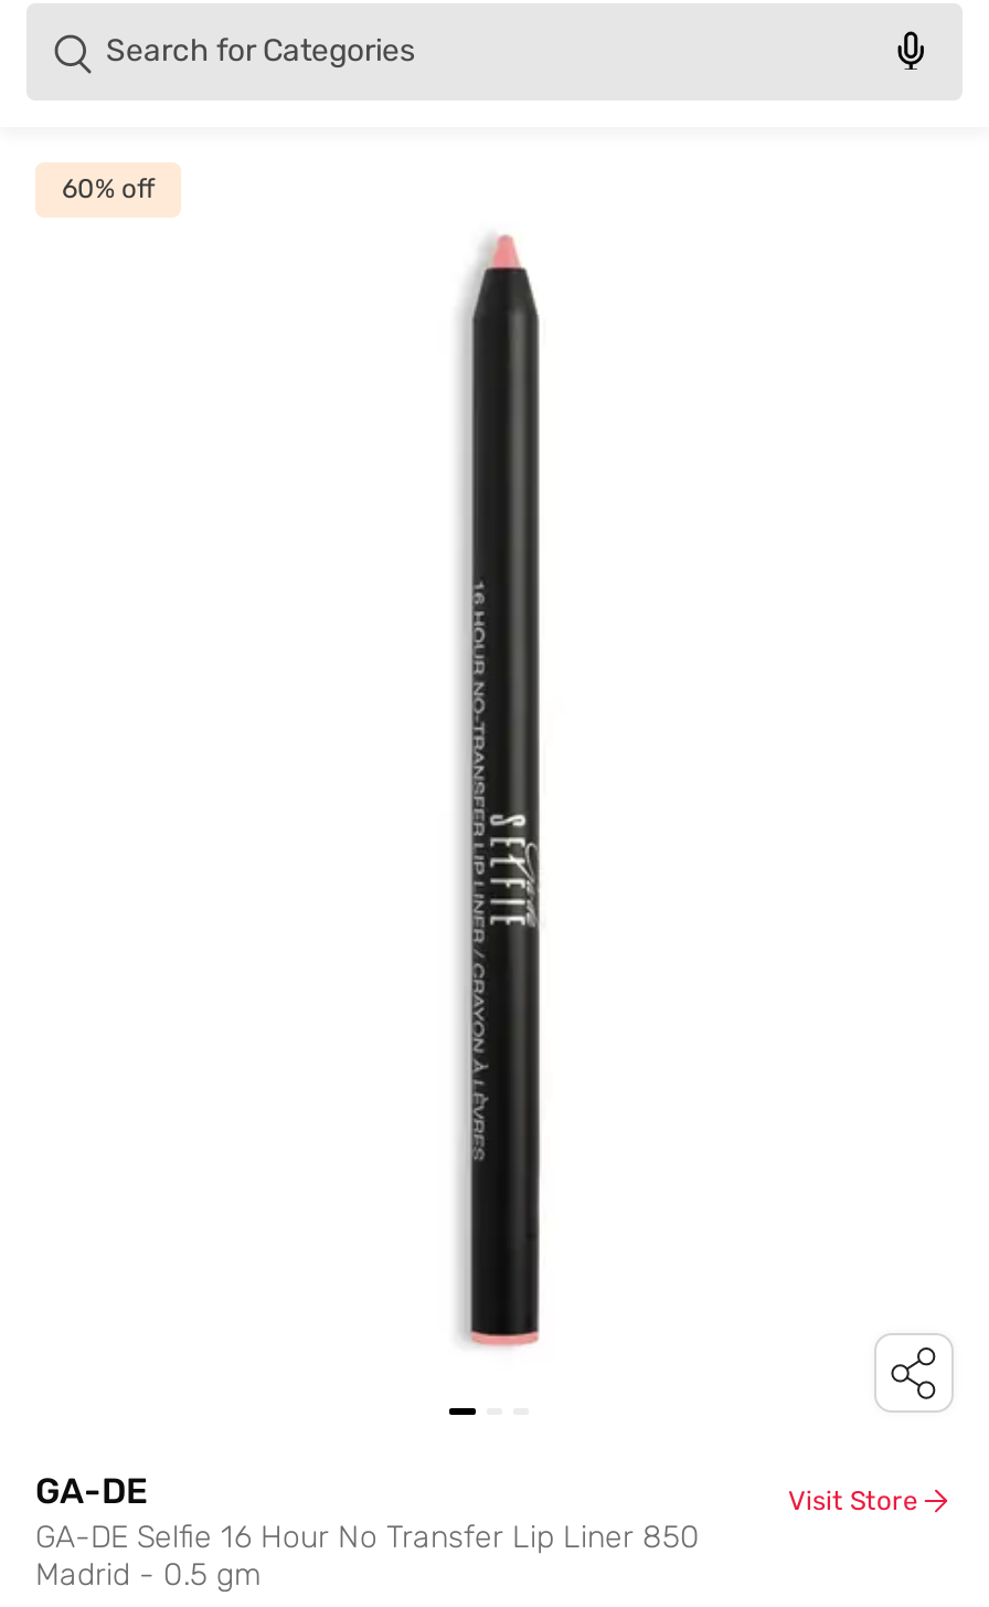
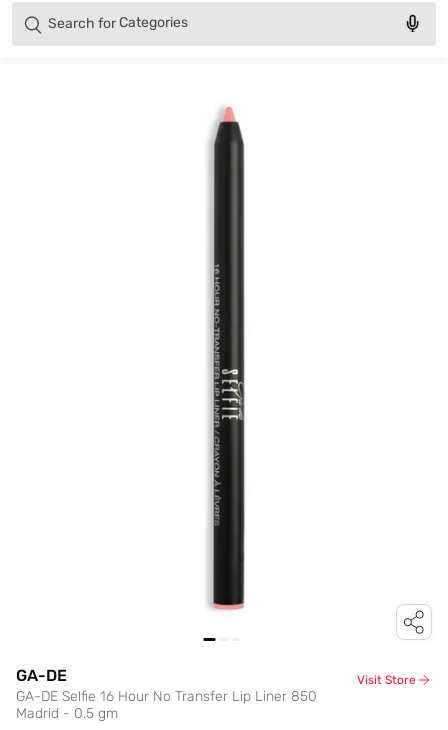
[62,173,155,204] 60% off -> none

